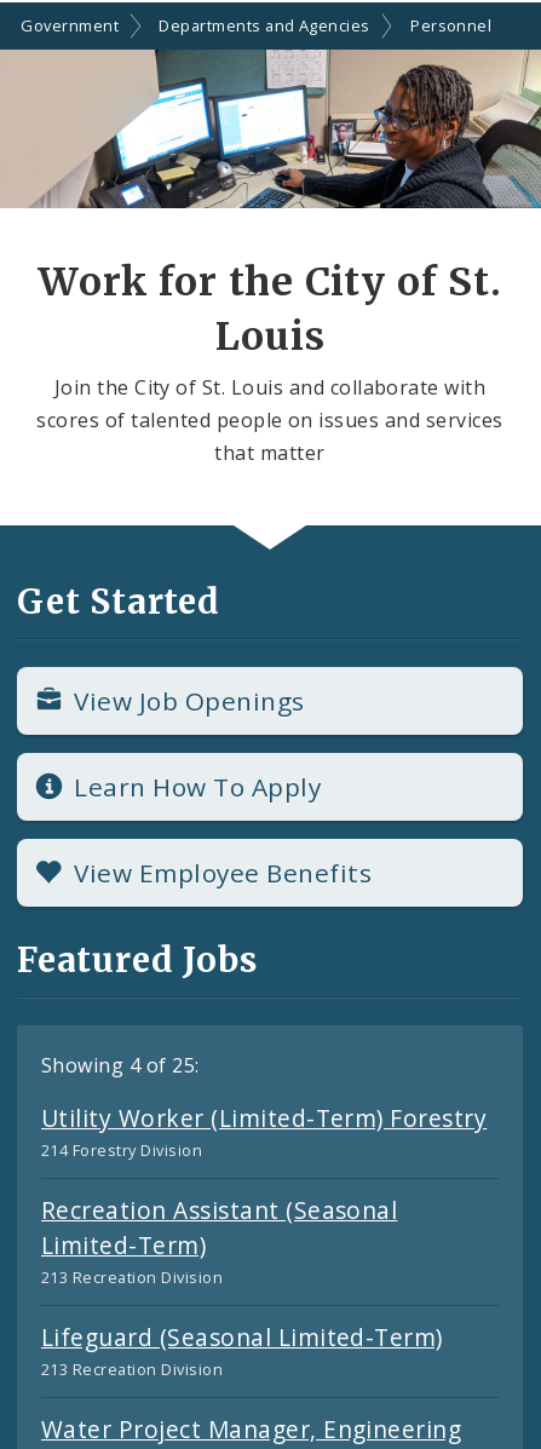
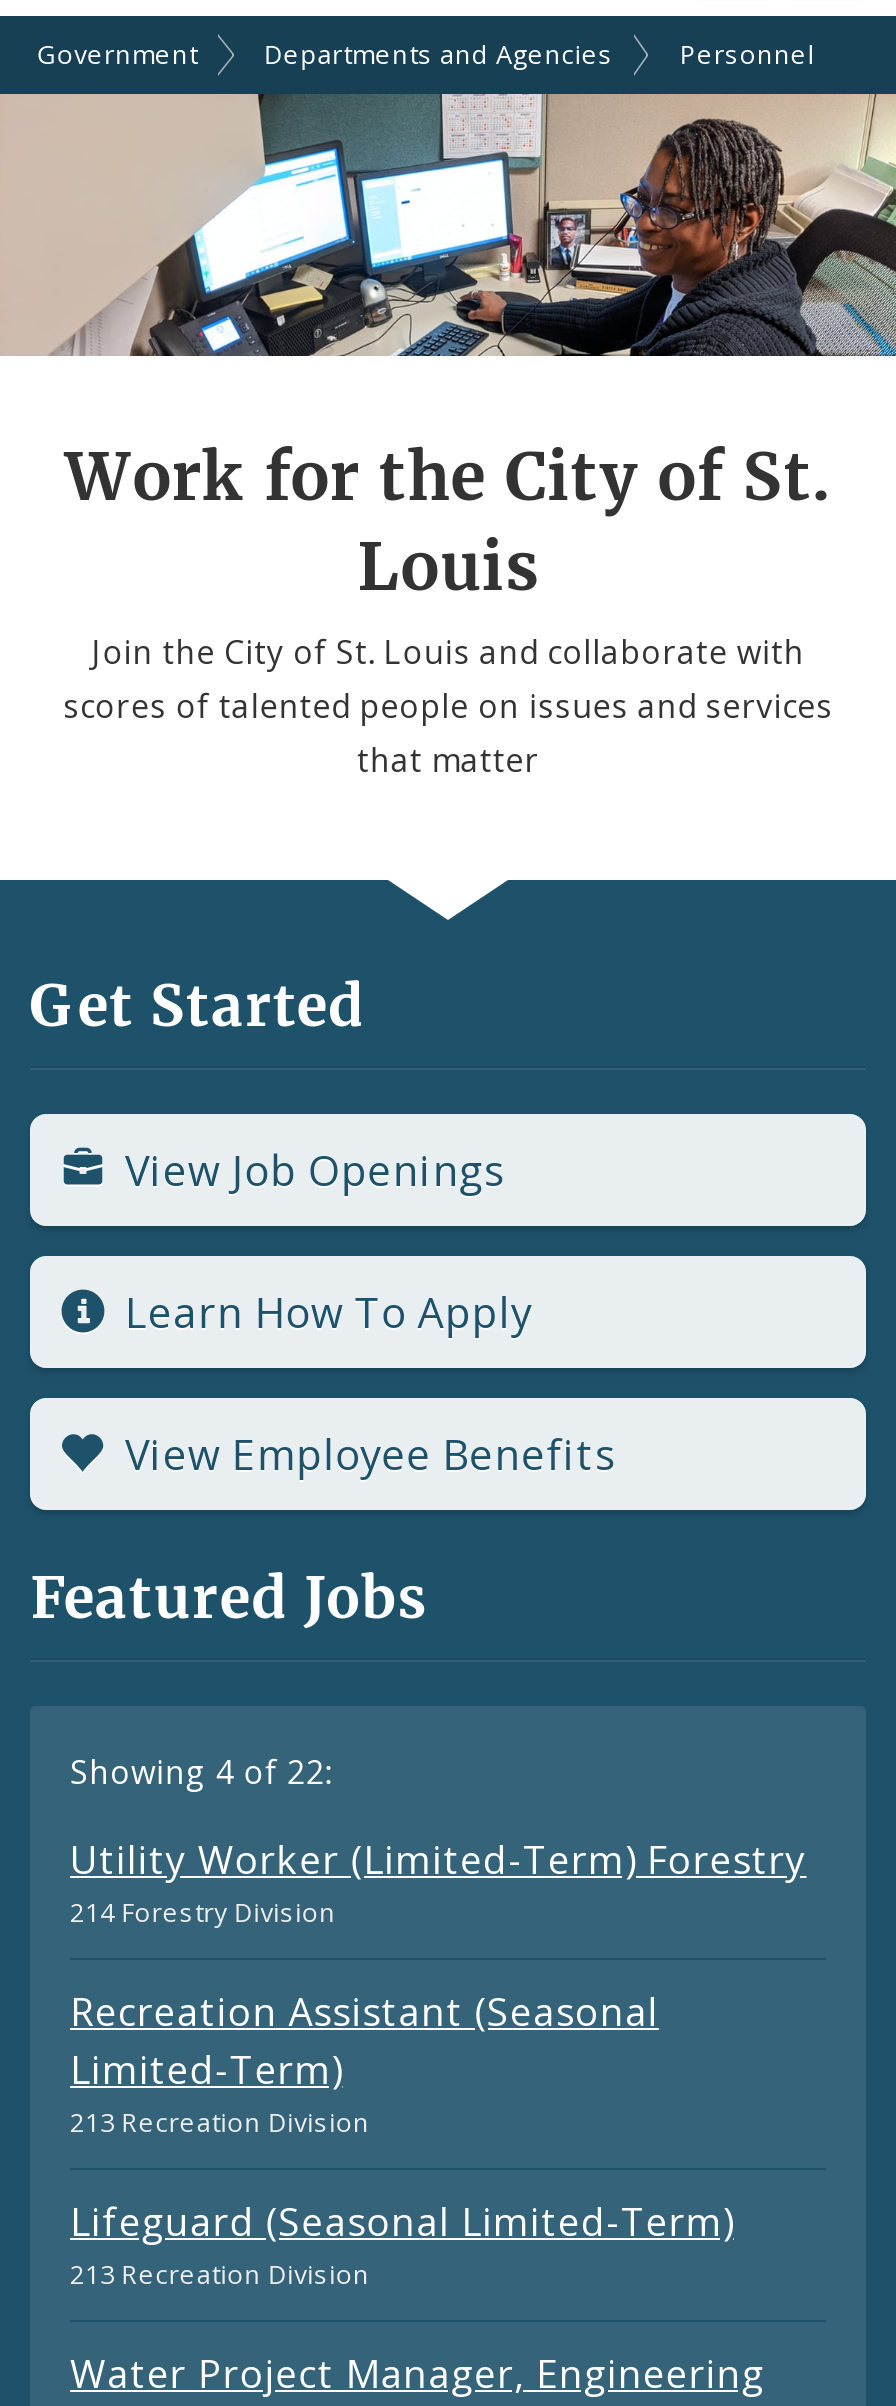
[41,1052,199,1078] Showing 4 of 25: -> [70,1750,331,1794] Showing 4 of 22:

